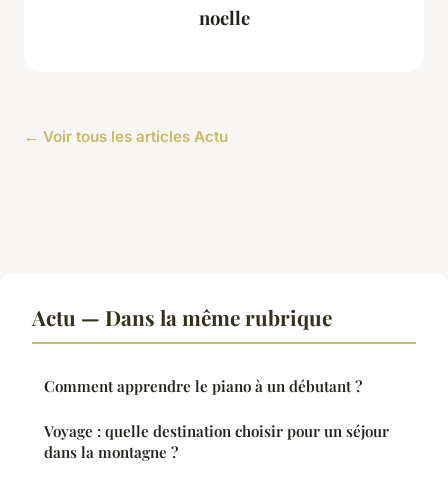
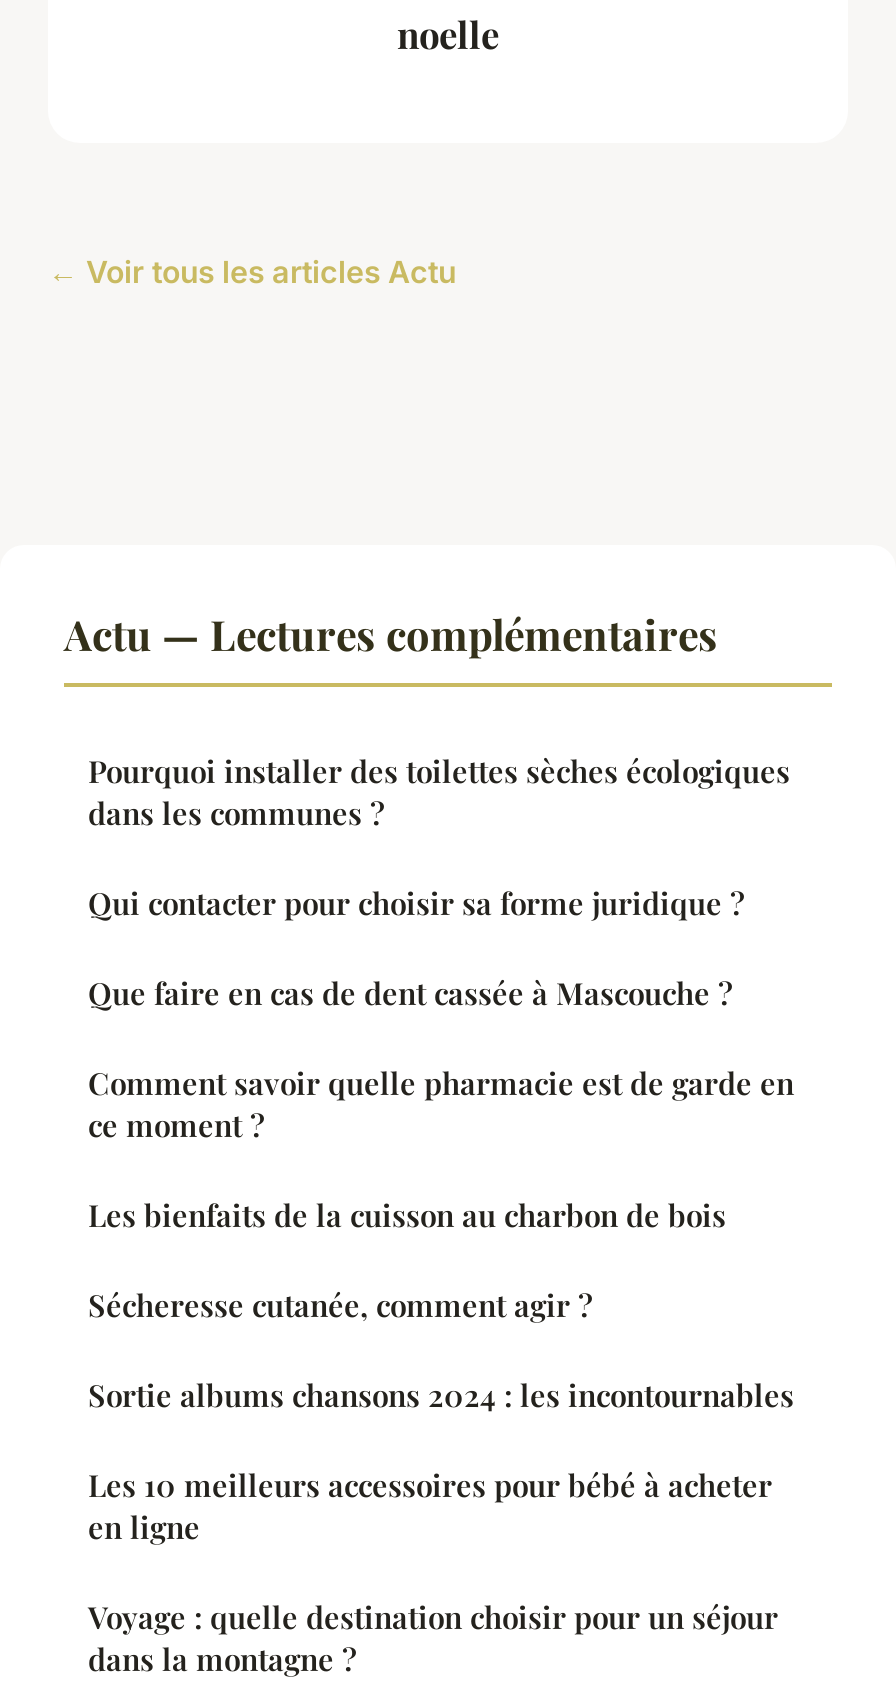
[32,302,362,395] Actu — Dans la même rubrique | Comment apprendre le piano à un débutant ? -> [64,604,794,1546] Actu — Lectures complémentaires | Pourquoi installer des toilettes sèches écologiques | dans les communes ? | Qui contacter pour choisir sa forme juridique ? | Que faire en cas de dent cassée à Mascouche ? | Comment savoir quelle pharmacie est de garde en | ce moment ? | Les bienfaits de la cuisson au charbon de bois | Sécheresse cutanée, comment agir ? | Sortie albums chansons 2024 : les incontournables | Les 10 meilleurs accessoires pour bébé à acheter | en ligne

